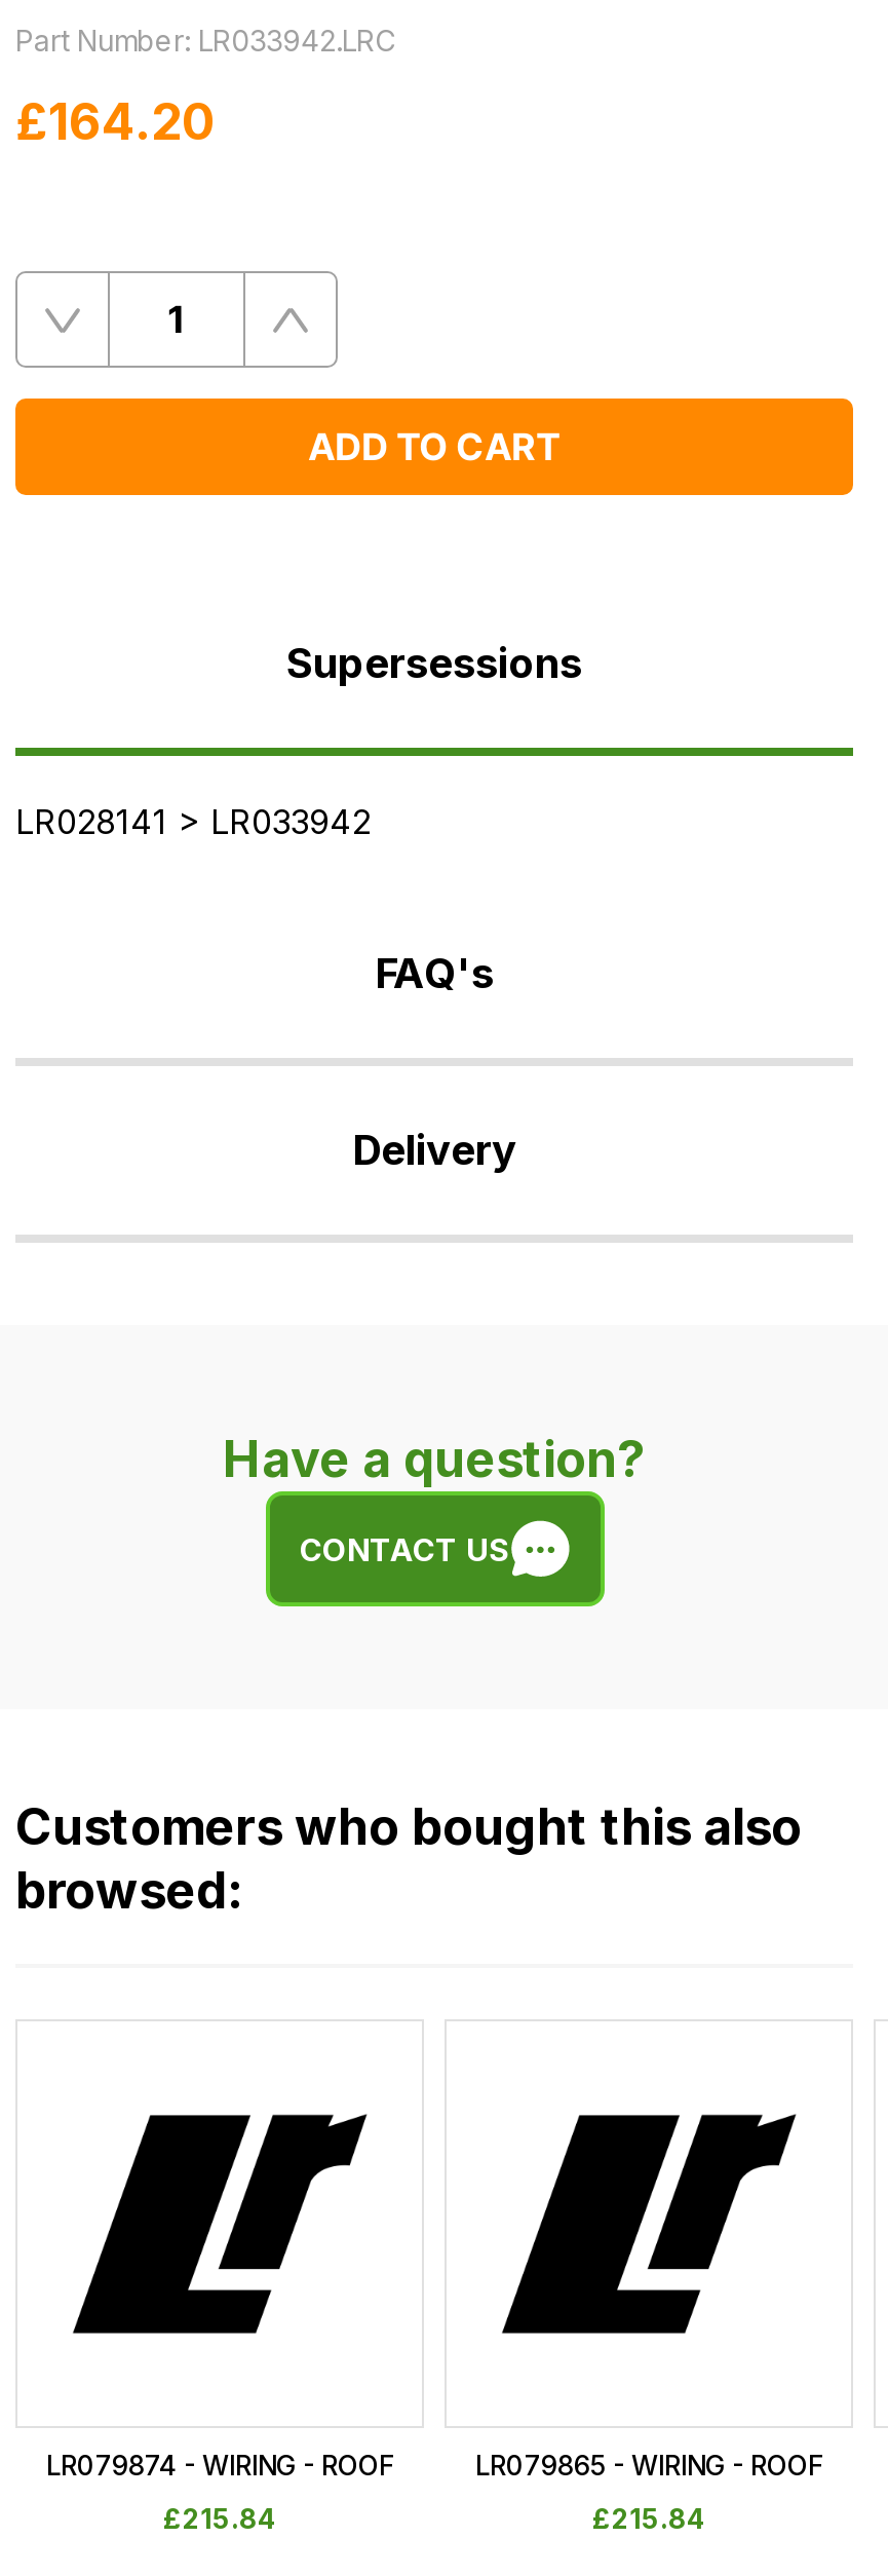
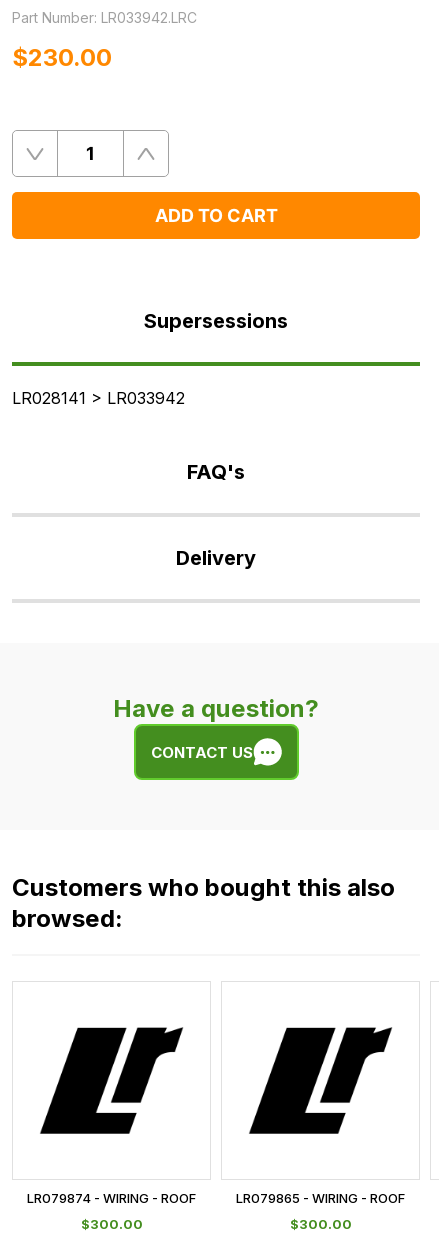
[15,92,215,152] £164.20 -> [12,43,112,72] $‌230.00
[163,2501,276,2534] £215.84 -> [80,1216,142,1232] $‌300.00
[592,2501,705,2534] £215.84 -> [289,1216,351,1232] $‌300.00

